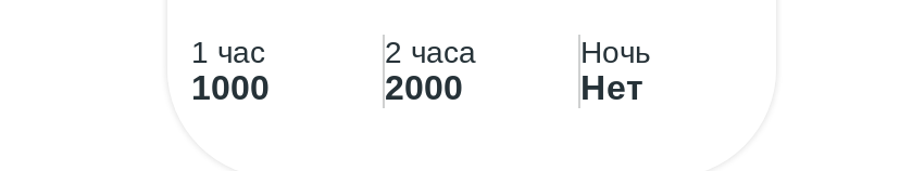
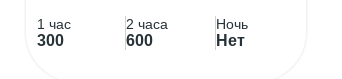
[191,68,270,105] 1000 -> [37,32,64,49] 300
[385,68,463,105] 2000 -> [126,32,153,49] 600

